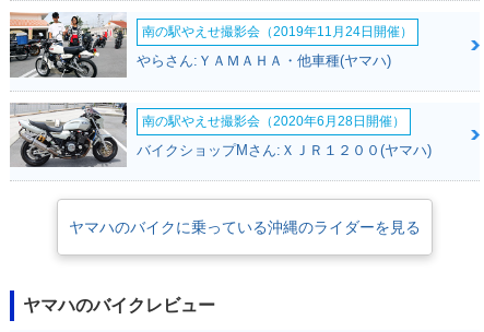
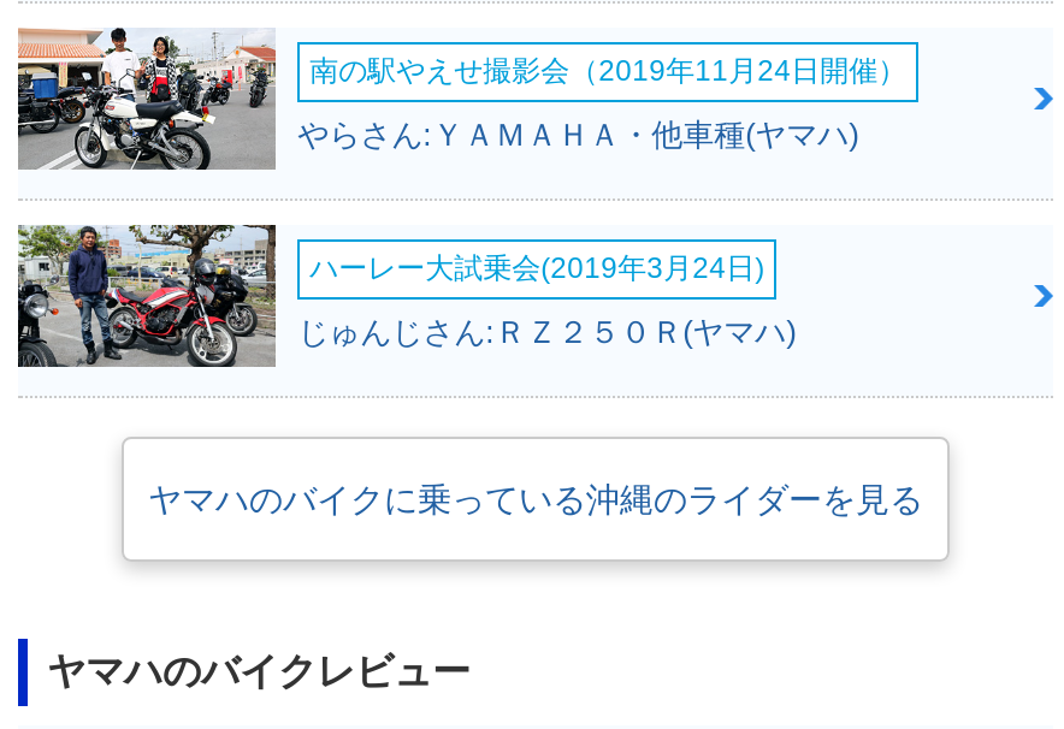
[10,102,432,167] [image] | バイクショップMさん:ＸＪＲ１２００(ヤマハ) -> [16,224,796,368] [image] | じゅんじさん:ＲＺ２５０Ｒ(ヤマハ)
[142,114,405,129] 南の駅やえせ撮影会（2020年6月28日開催） -> [310,250,765,284] ハーレー大試乗会(2019年3月24日)

